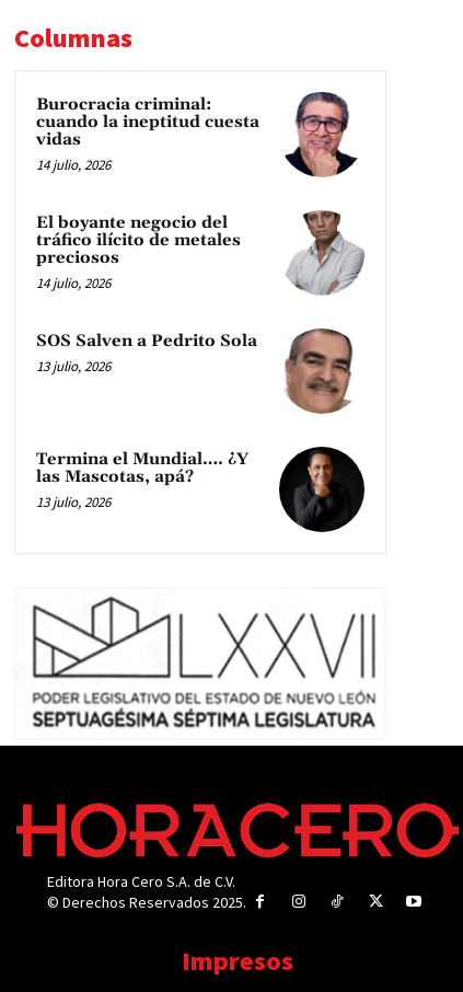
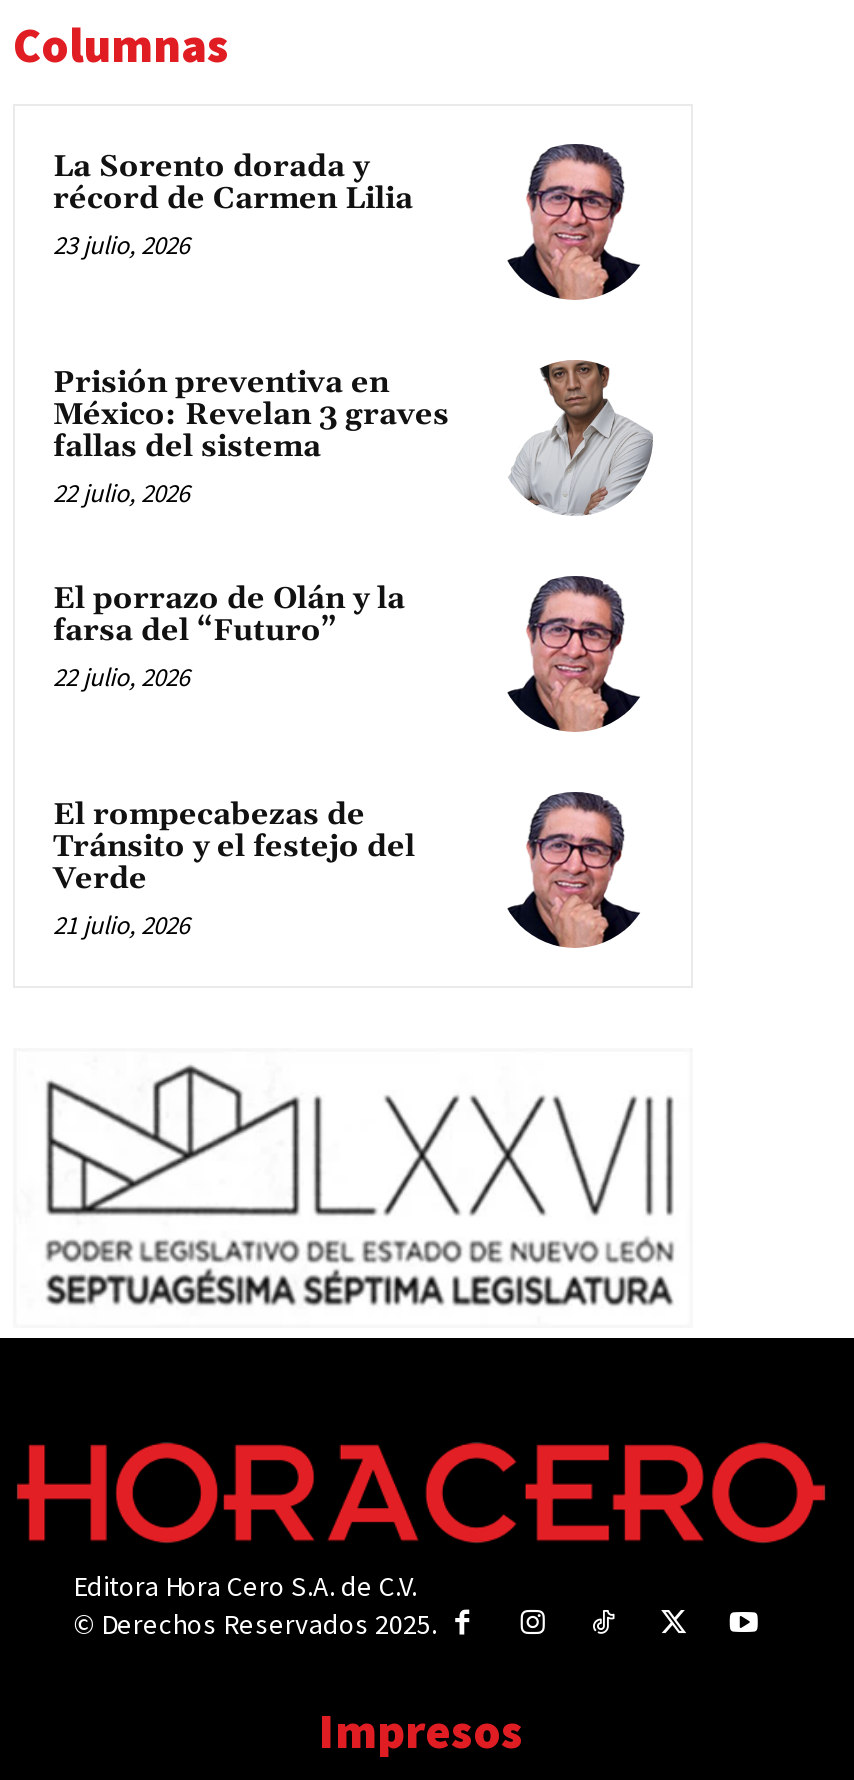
[36,94,259,174] Burocracia criminal: | cuando la ineptitud cuesta | vidas | 14 julio, 2026 -> [53,147,413,261] La Sorento dorada y | récord de Carmen Lilia | 23 julio, 2026
[36,212,241,292] El boyante negocio del | tráfico ilícito de metales | preciosos | 14 julio, 2026 -> [53,363,449,509] Prisión preventiva en | México: Revelan 3 graves | fallas del sistema | 22 julio, 2026
[36,330,257,375] SOS Salven a Pedrito Sola | 13 julio, 2026 -> [53,579,405,693] El porrazo de Olán y la | farsa del “Futuro” | 22 julio, 2026
[283,328,356,413] [image] -> [507,576,641,732] [image]
[36,448,248,511] Termina el Mundial…. ¿Y | las Mascotas, apá? | 13 julio, 2026 -> [53,795,415,941] El rompecabezas de | Tránsito y el festejo del | Verde | 21 julio, 2026
[278,448,366,533] [image] -> [497,792,653,948] [image]

